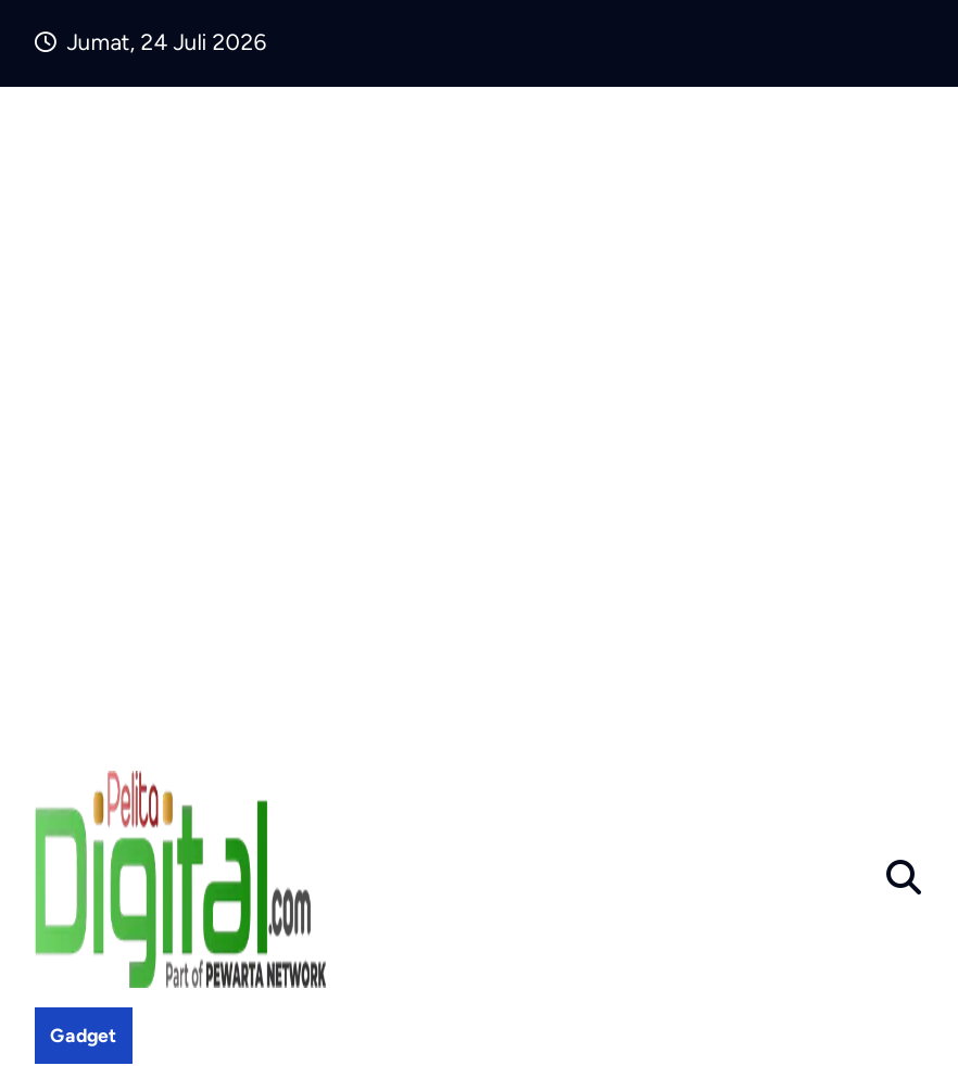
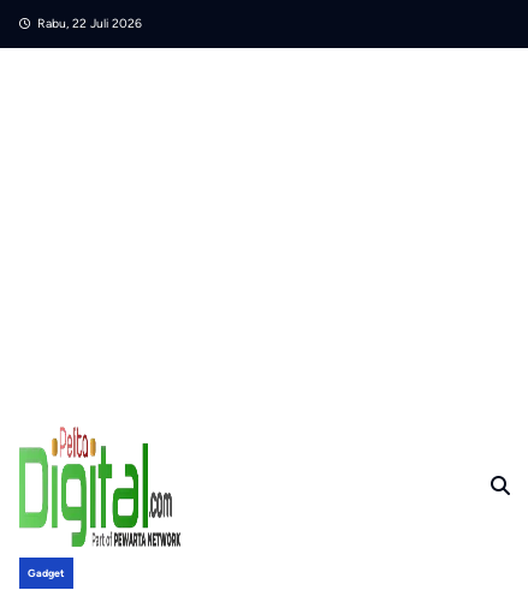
[67,28,267,56] Jumat, 24 Juli 2026 -> [37,16,142,31] Rabu, 22 Juli 2026

